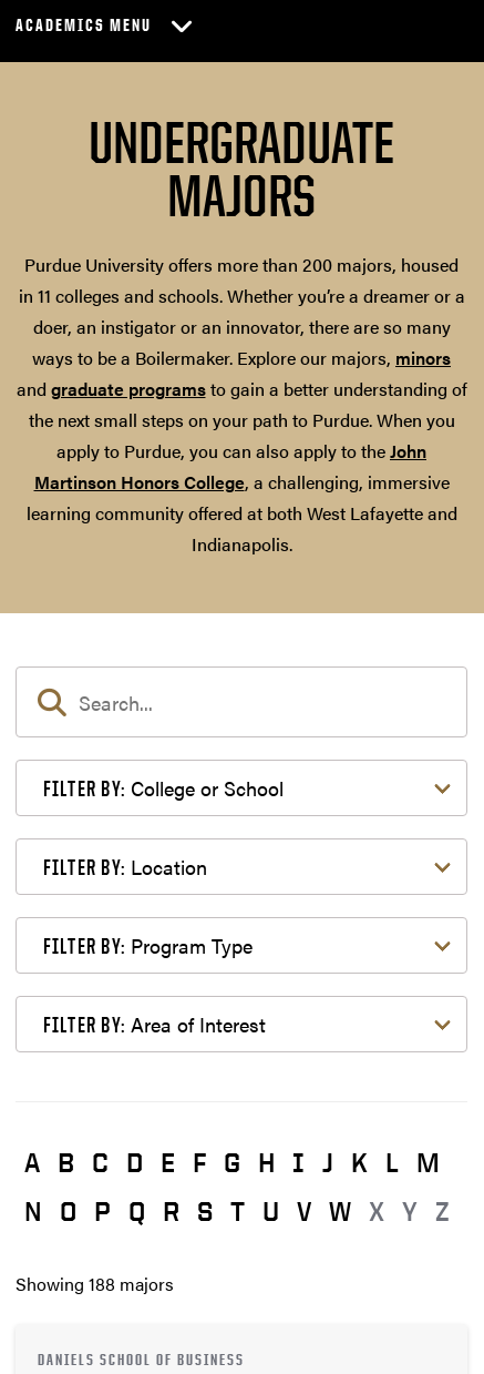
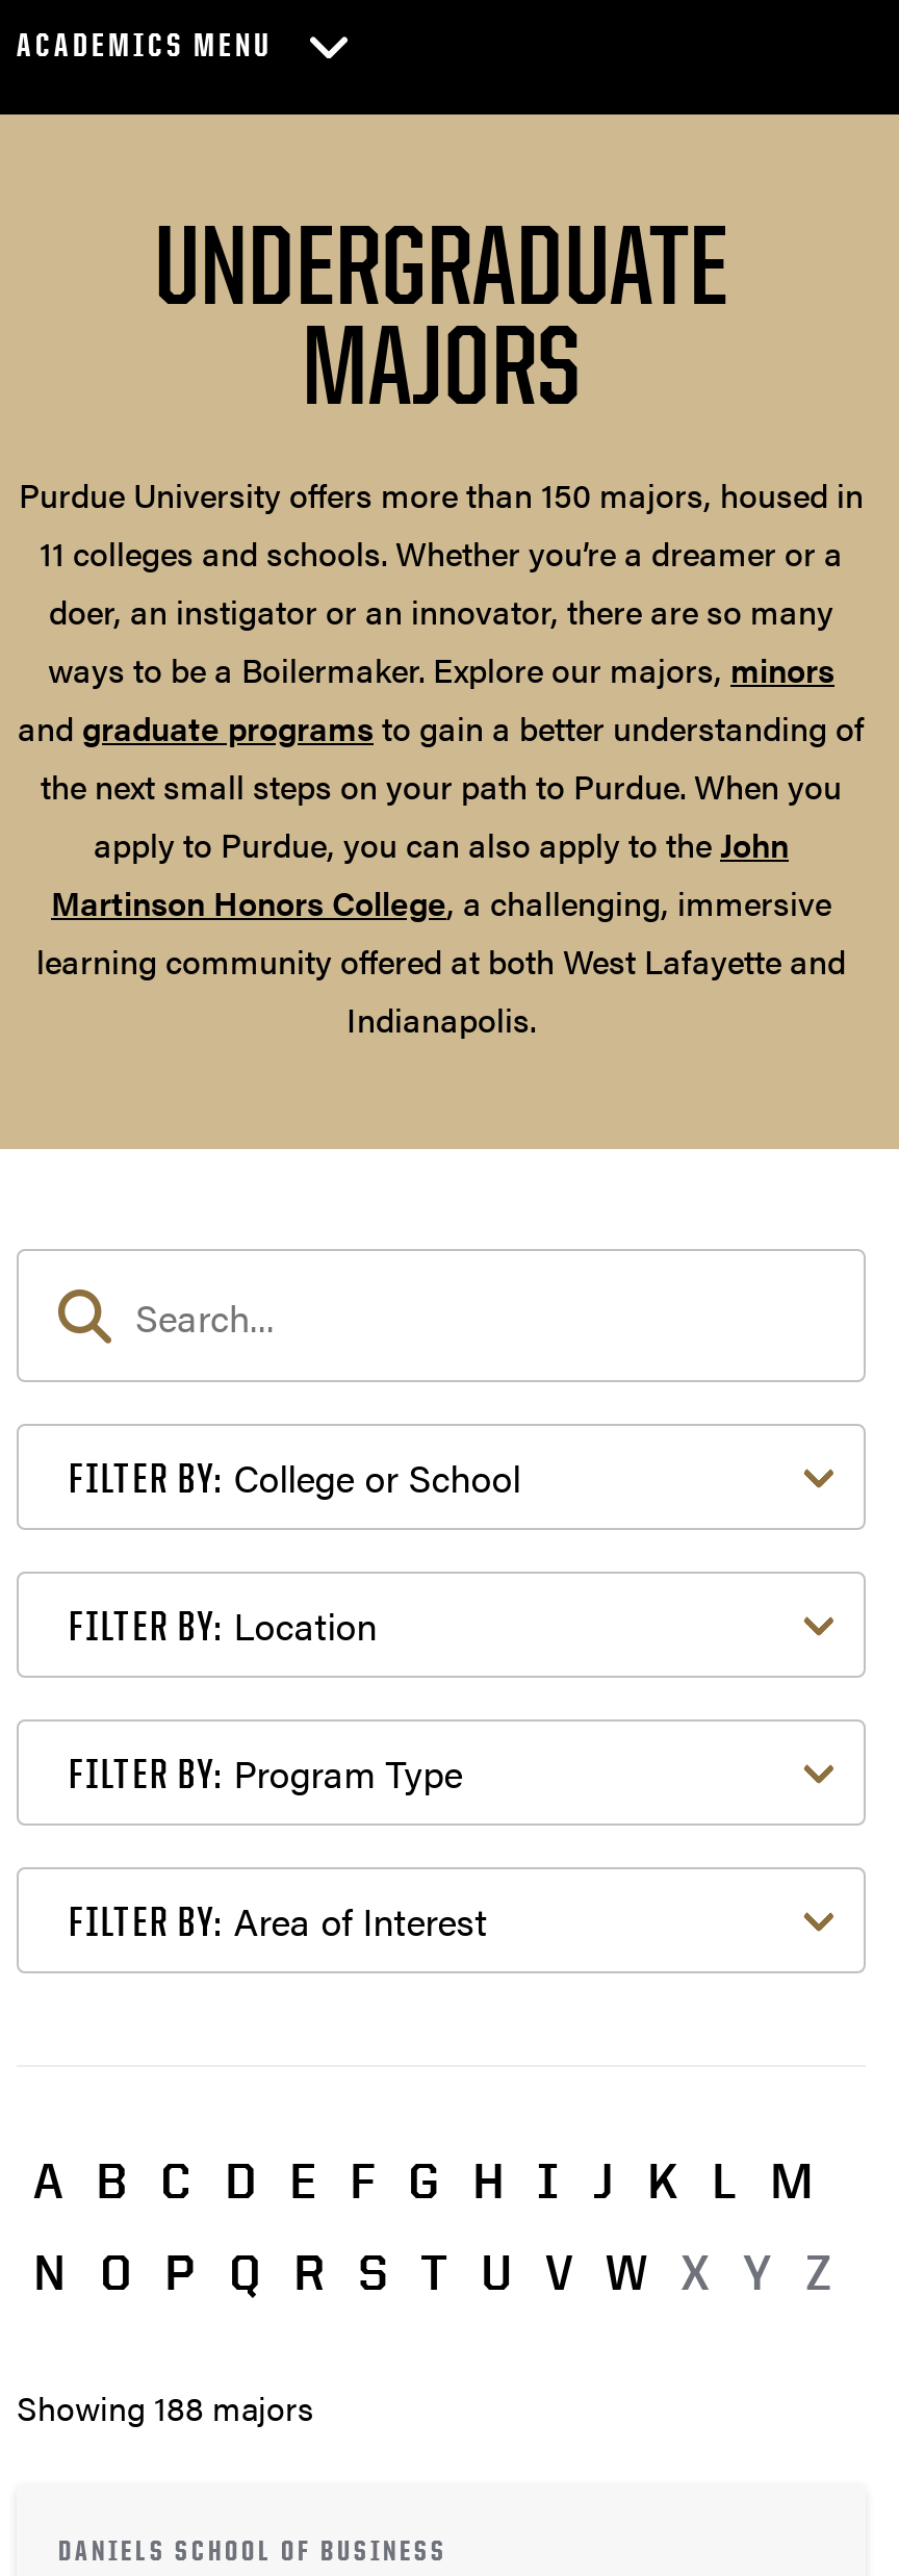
[18,252,465,309] Purdue University offers more than 200 majors, housed | in 11 colleges and schools. Whether you’re a dreamer or a -> [19,471,864,577] Purdue University offers more than 150 majors, housed in | 11 colleges and schools. Whether you’re a dreamer or a

